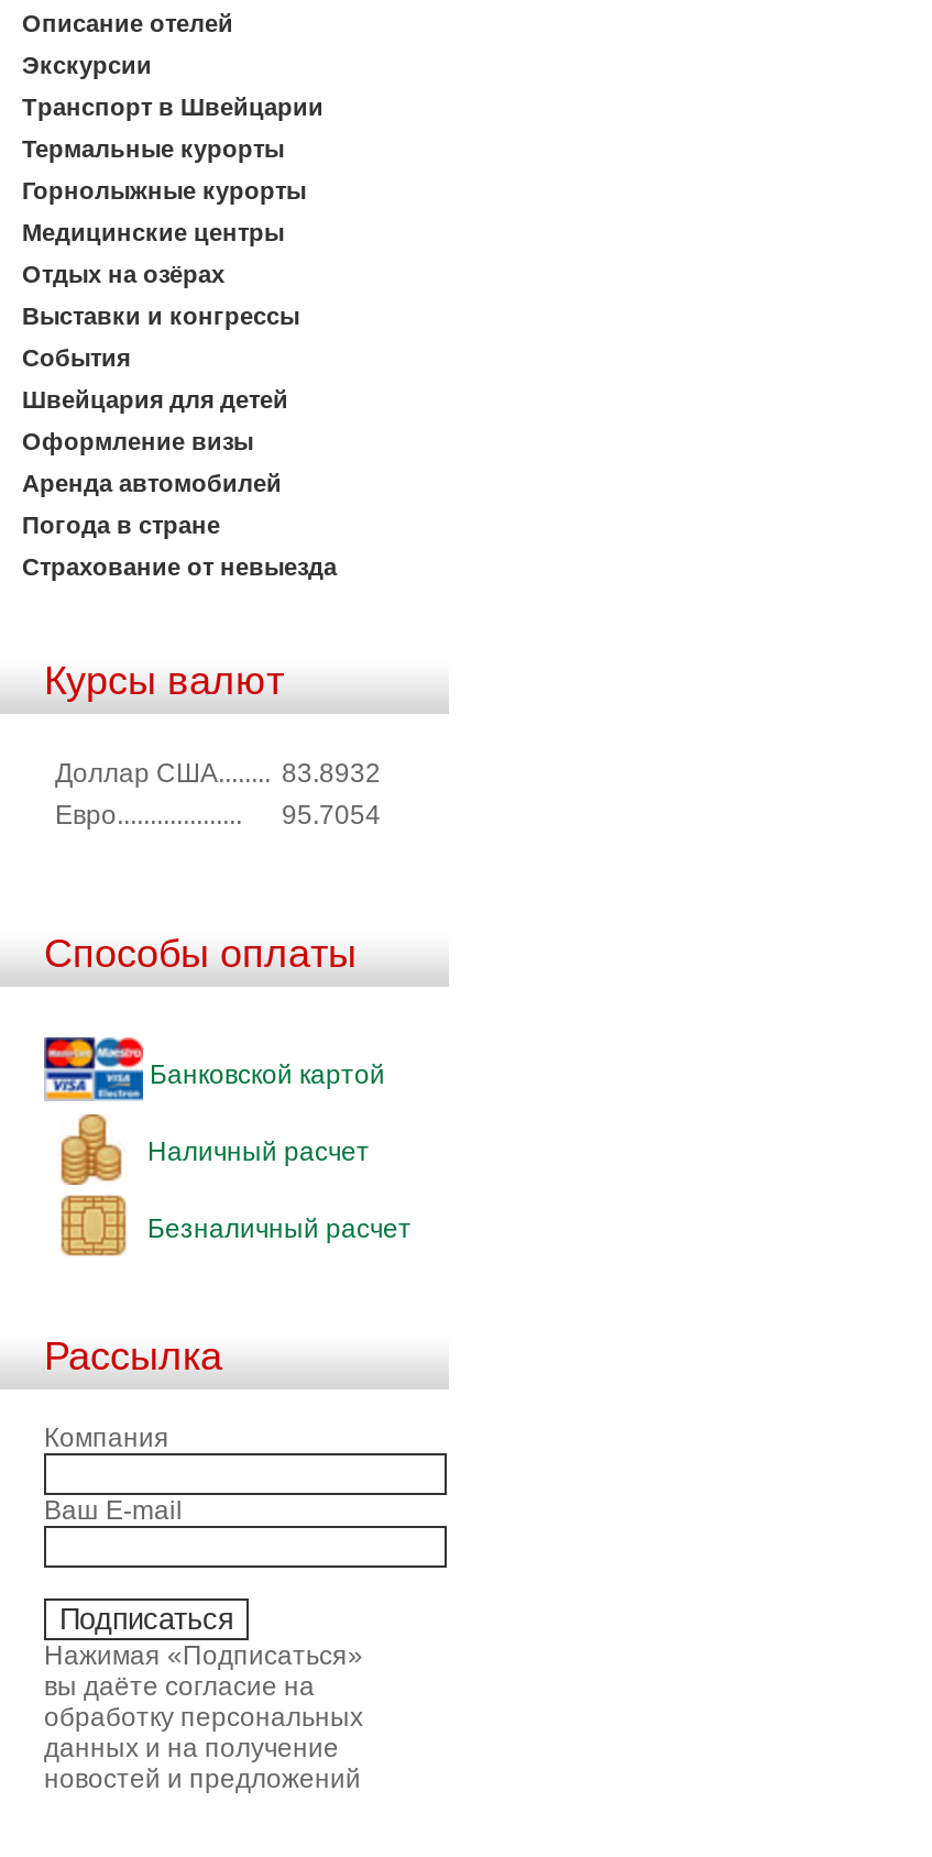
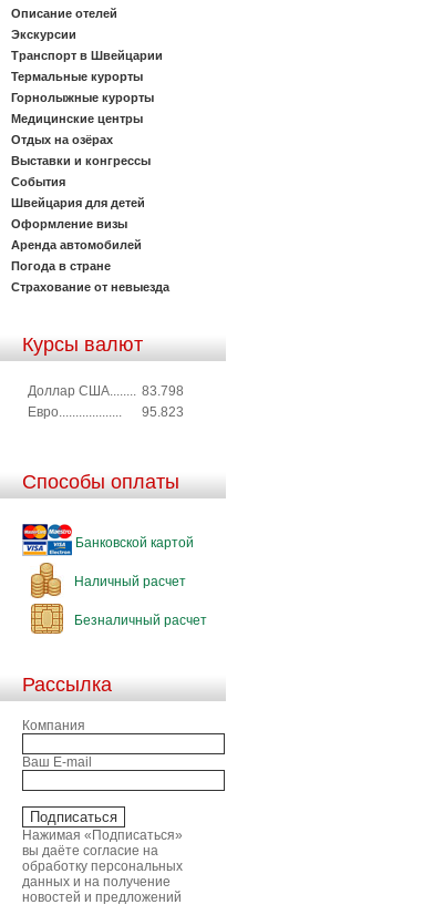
[55,758,381,789] Доллар США........ 83.8932 -> [28,383,184,399] Доллар США........ 83.798
[55,800,381,830] Евро................... 95.7054 -> [28,404,184,420] Евро................... 95.823

